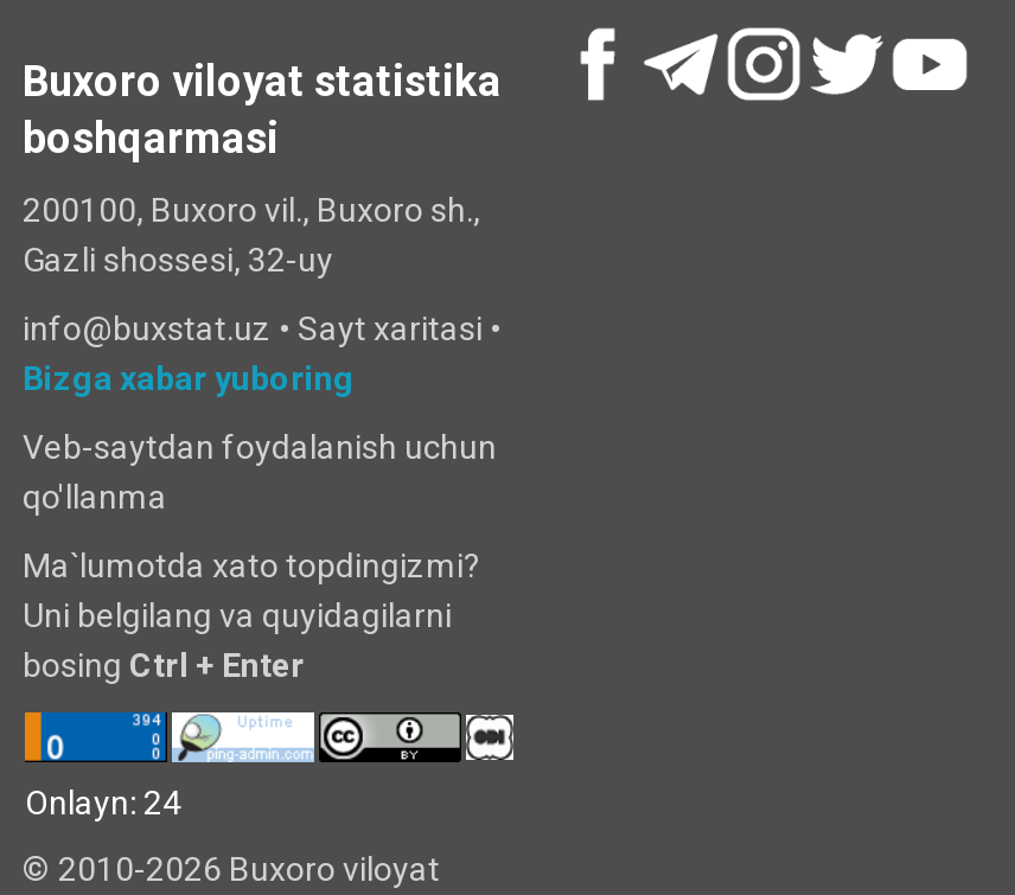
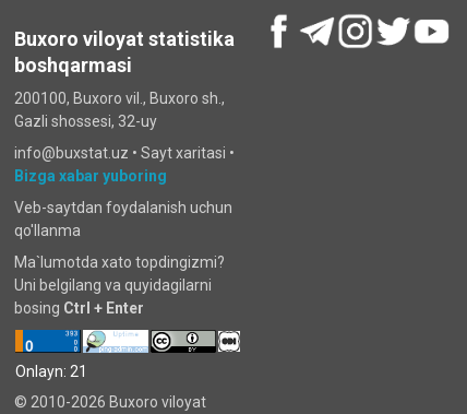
[25,784,181,822] Onlayn: 24 -> [15,363,87,380] Onlayn: 21

